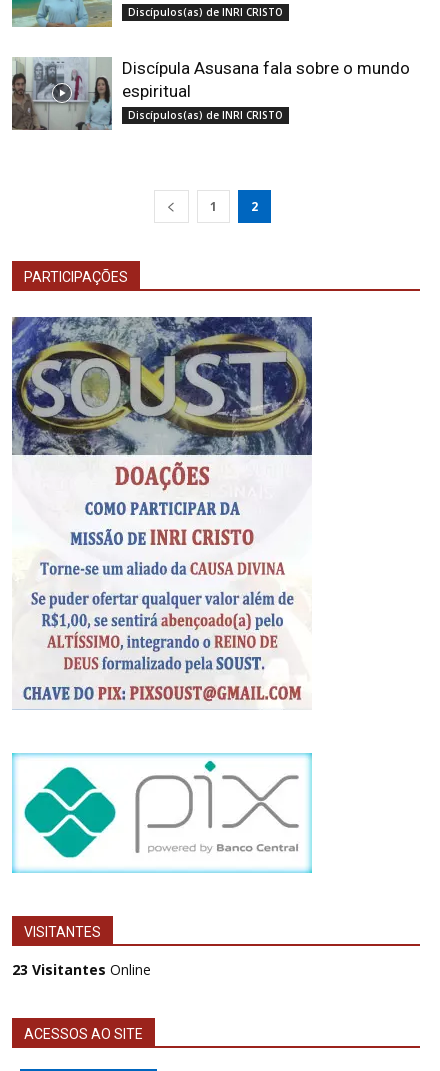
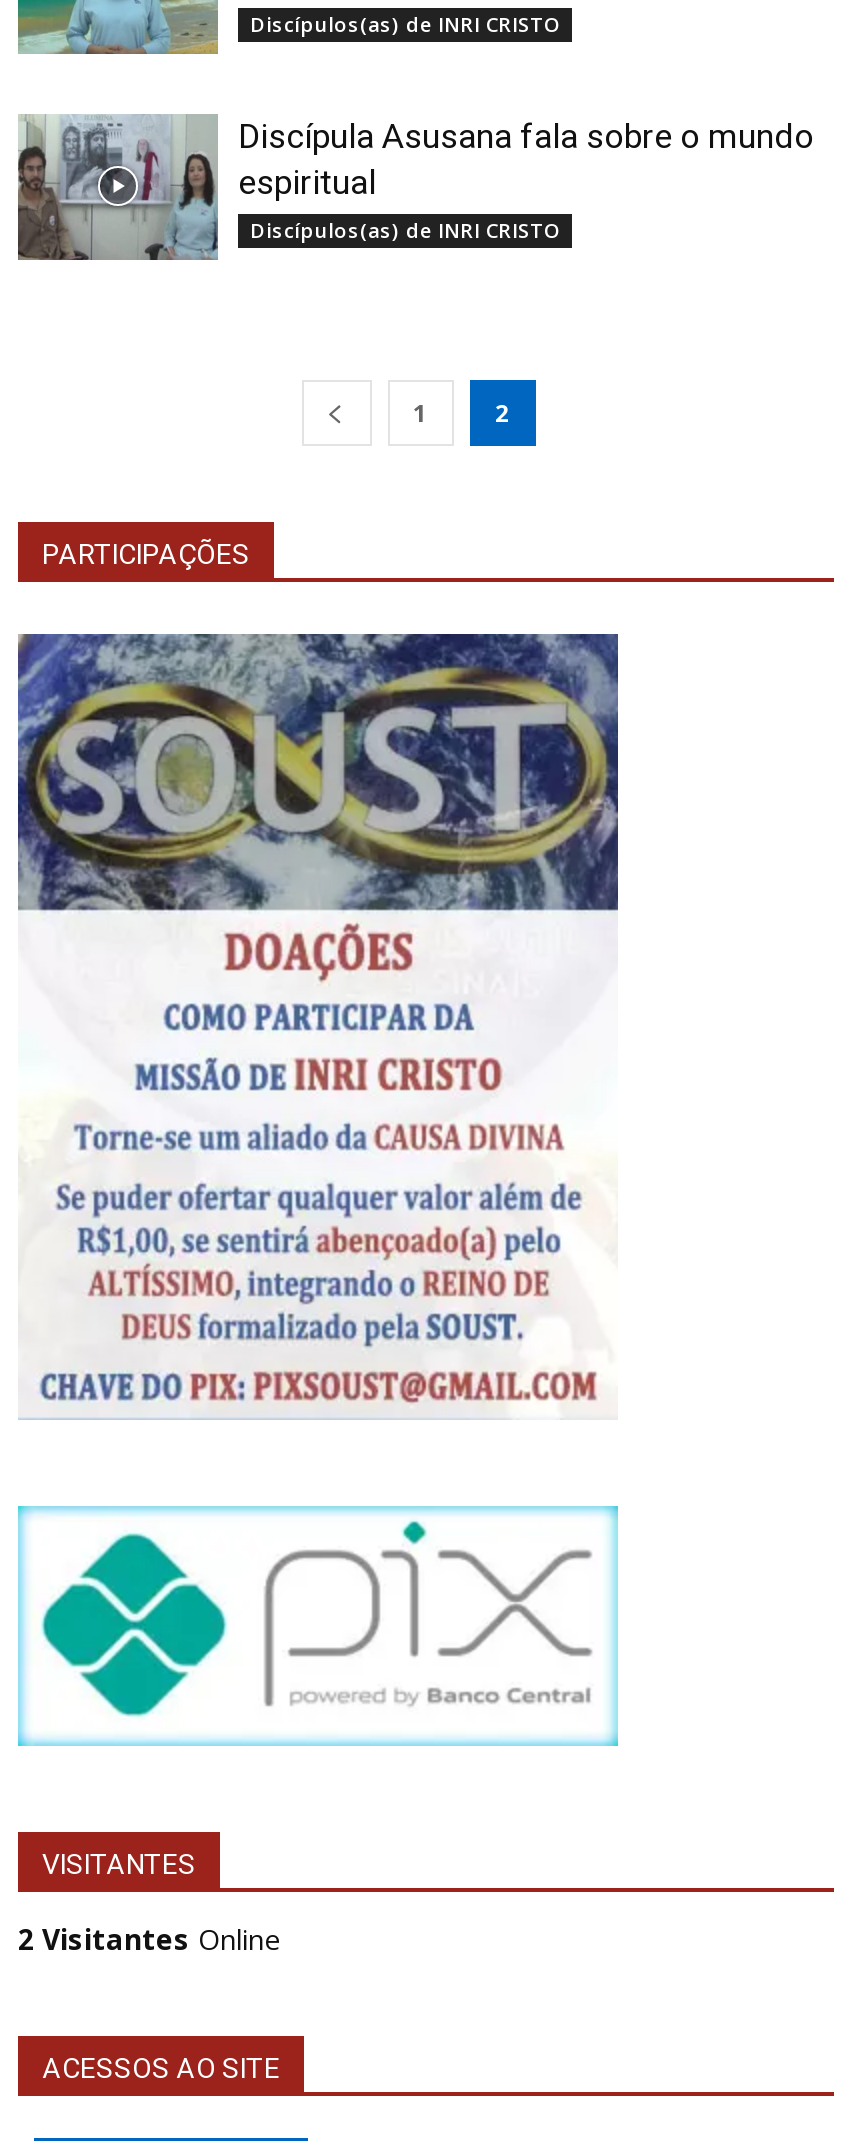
[12,960,151,979] 23 Visitantes Online -> [18,1920,280,1958] 2 Visitantes Online

